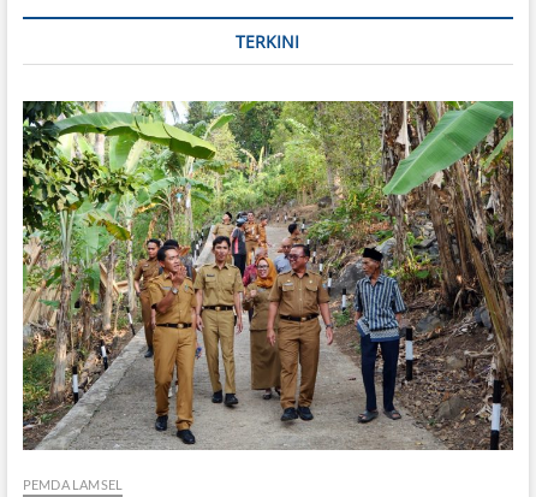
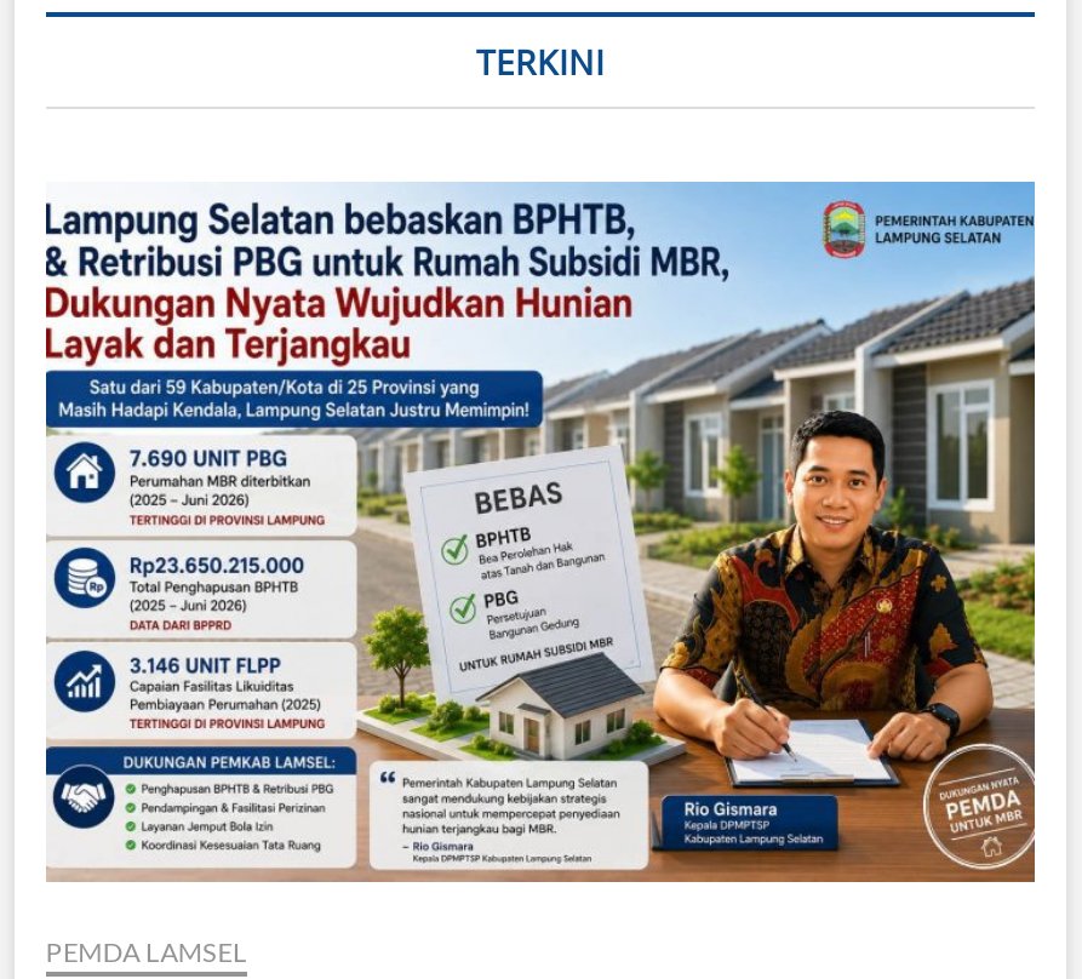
[22,100,514,451] [image] -> [44,179,1037,884] [image]

